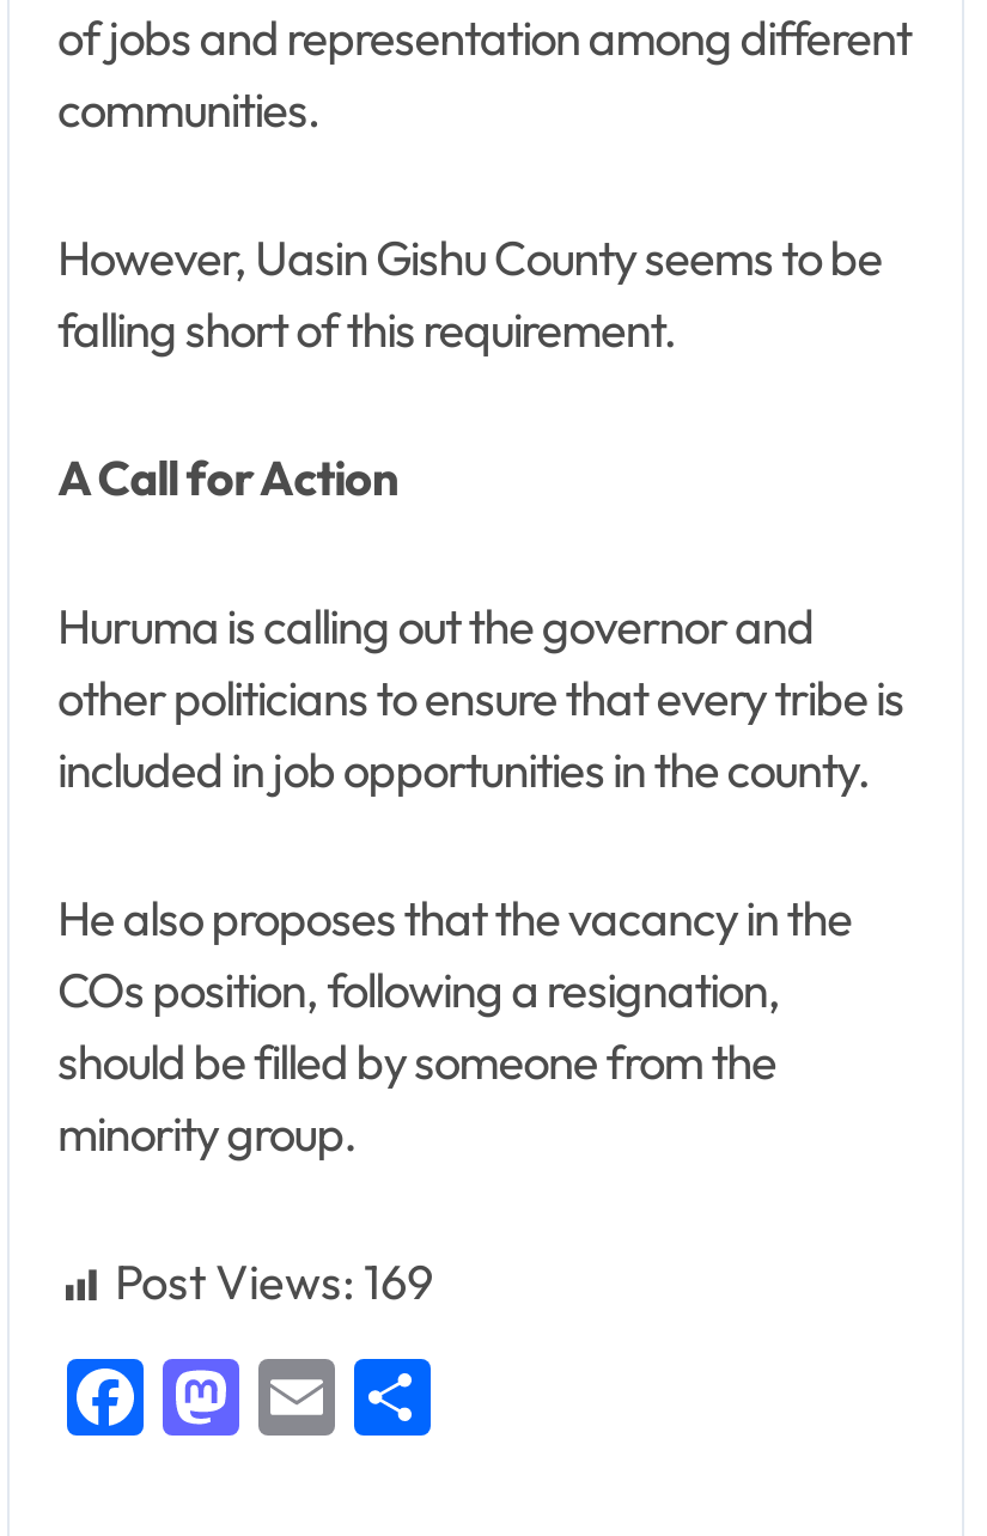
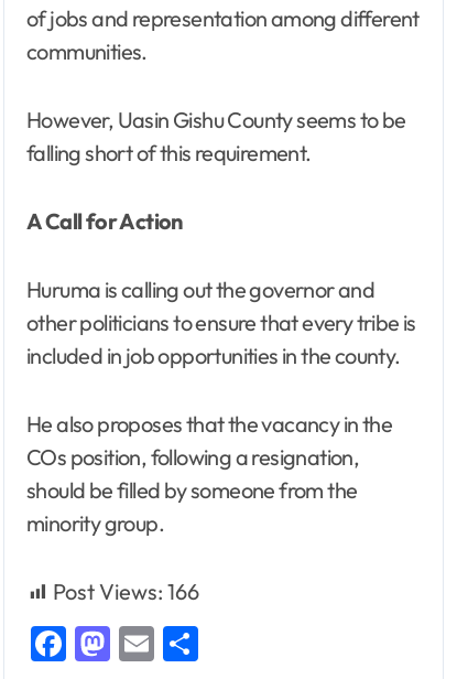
[115,1253,433,1313] Post Views: 169 -> [53,577,199,605] Post Views: 166

